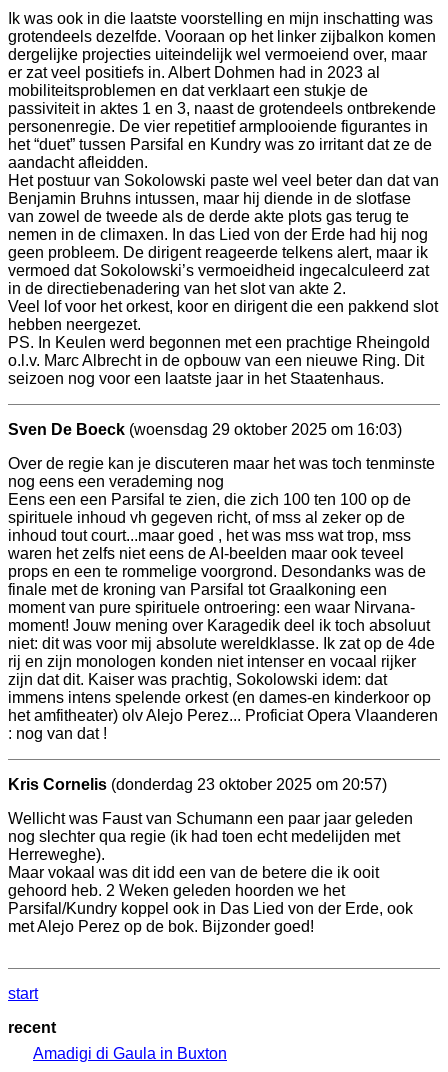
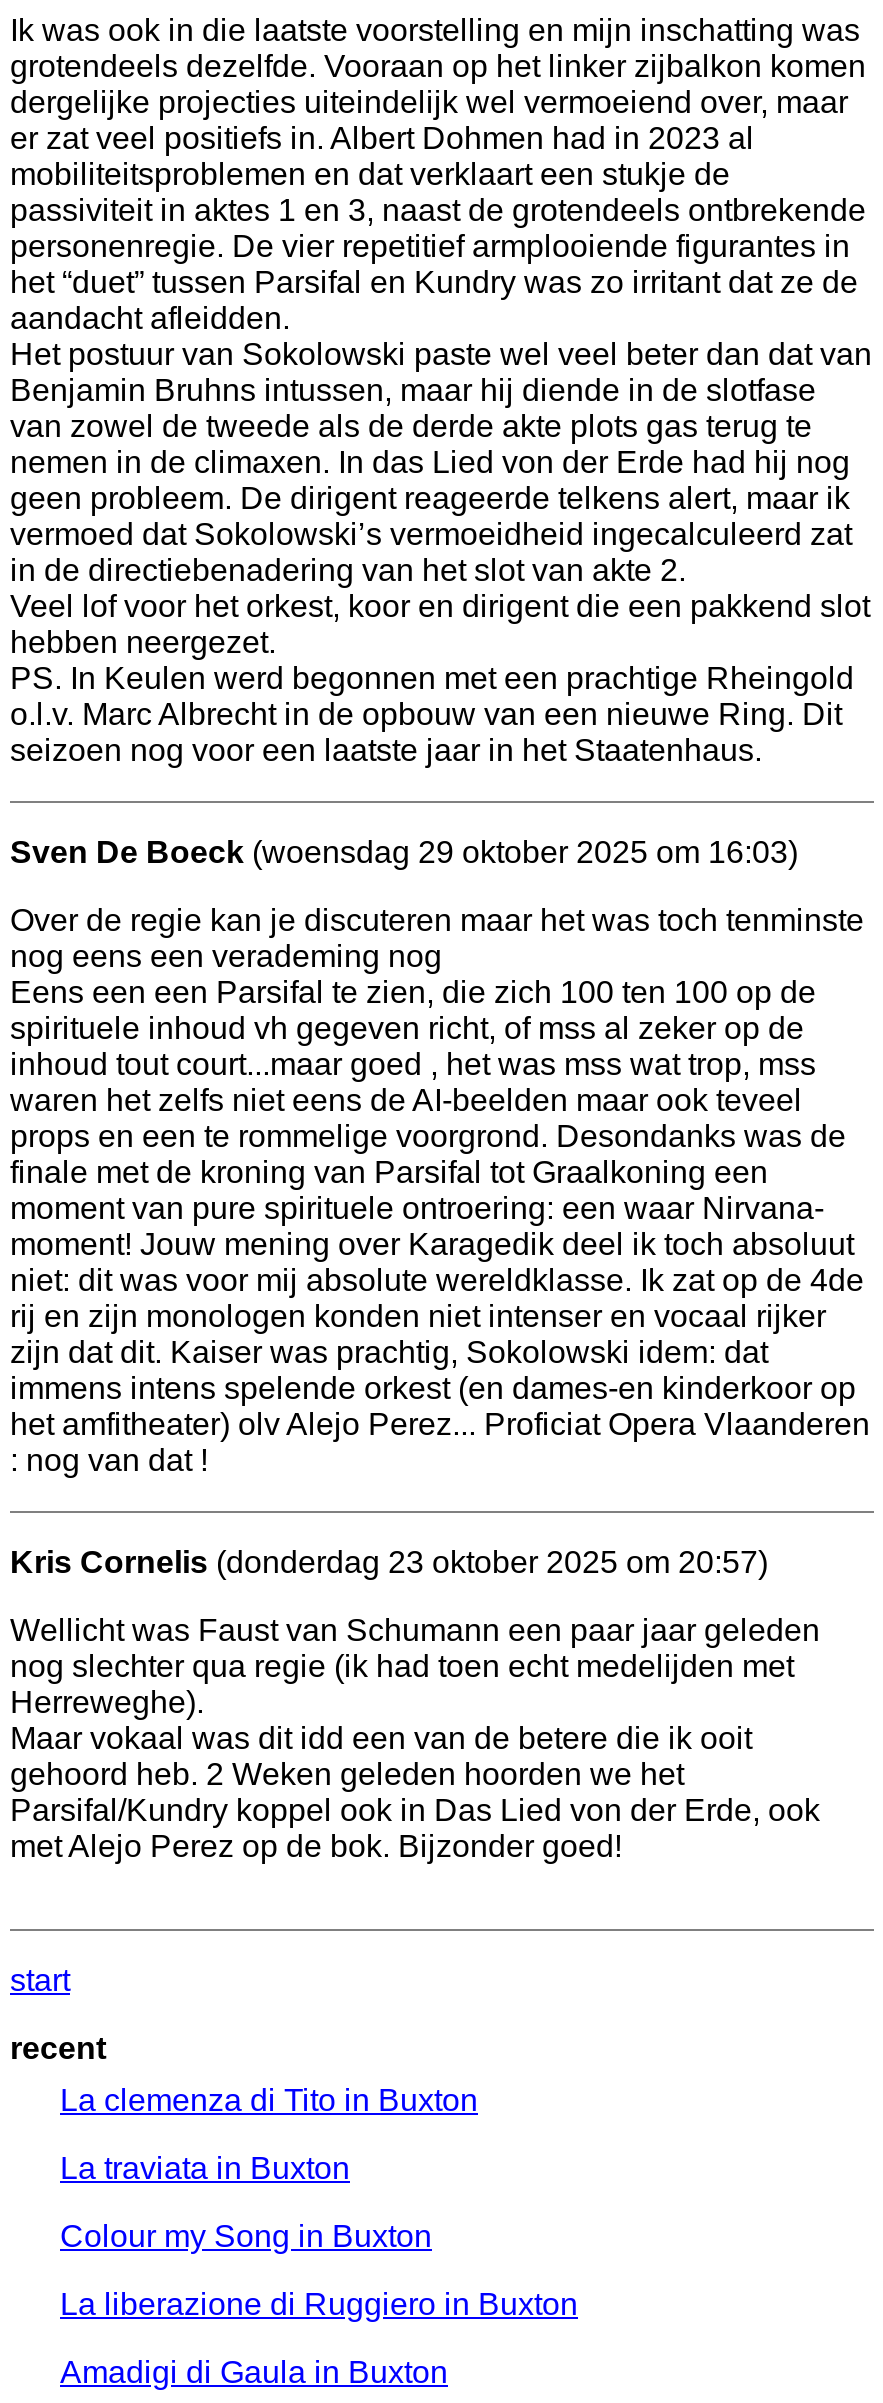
none -> [60,2084,578,2322] La clemenza di Tito in Buxton | La traviata in Buxton | Colour my Song in Buxton | La liberazione di Ruggiero in Buxton

